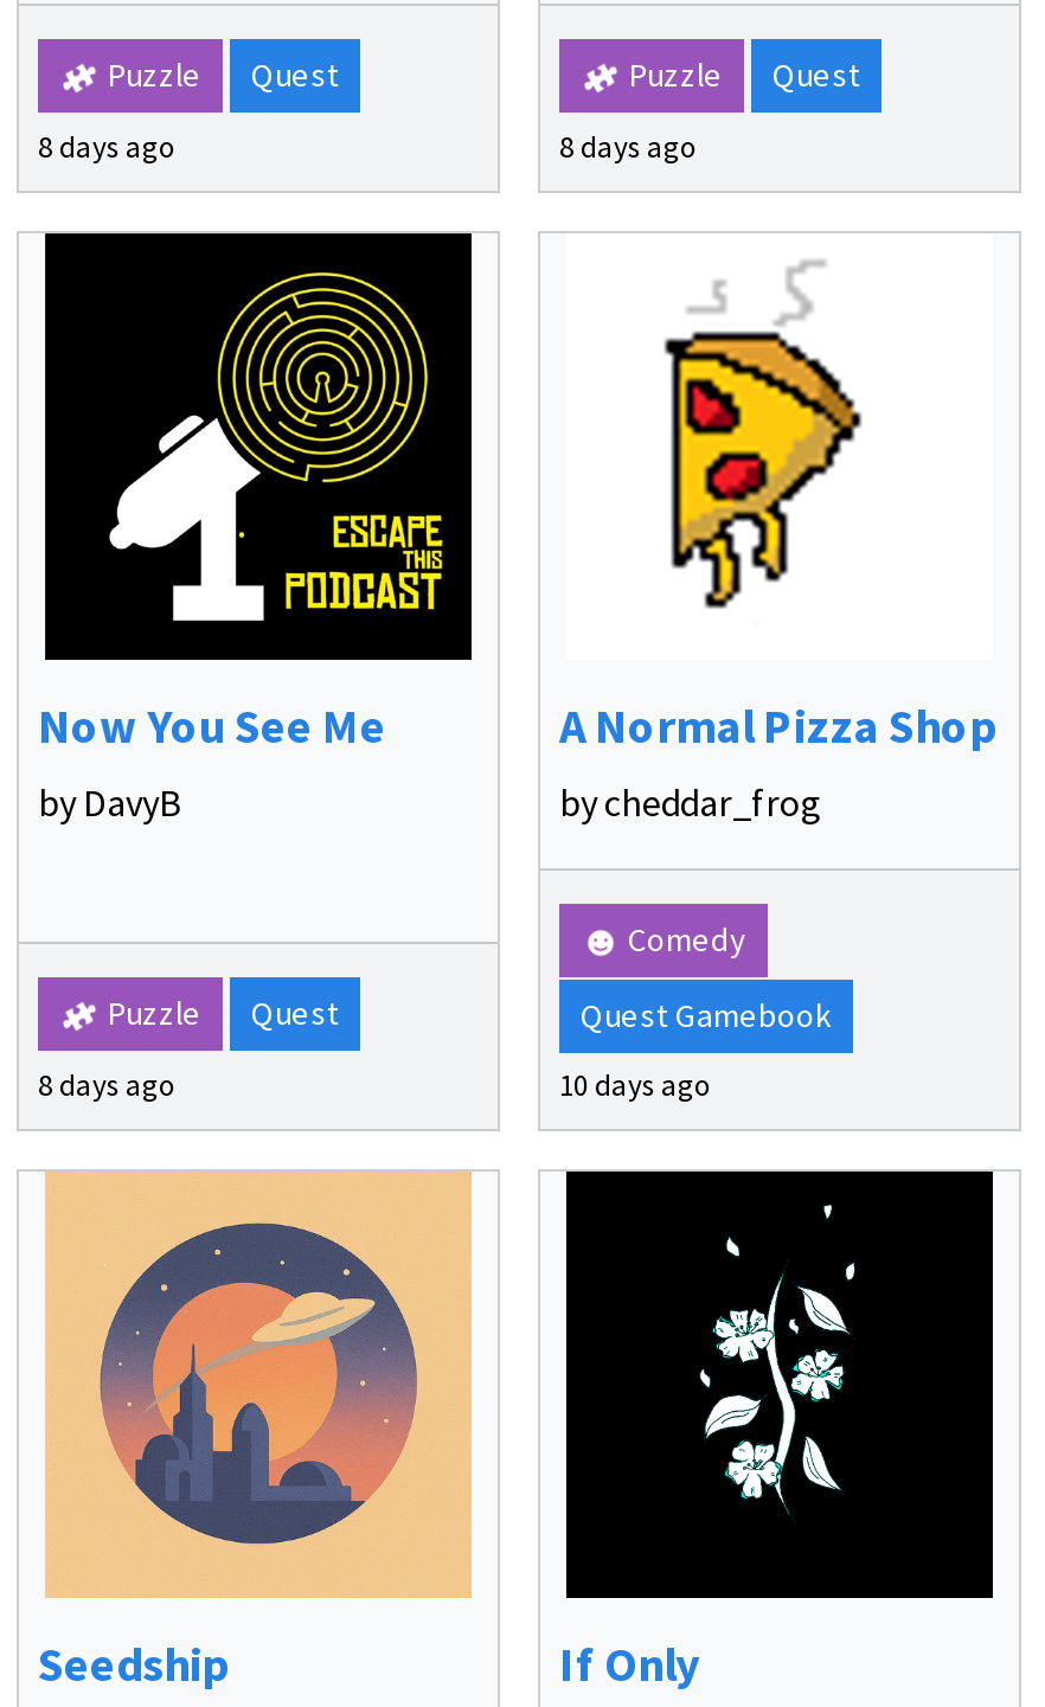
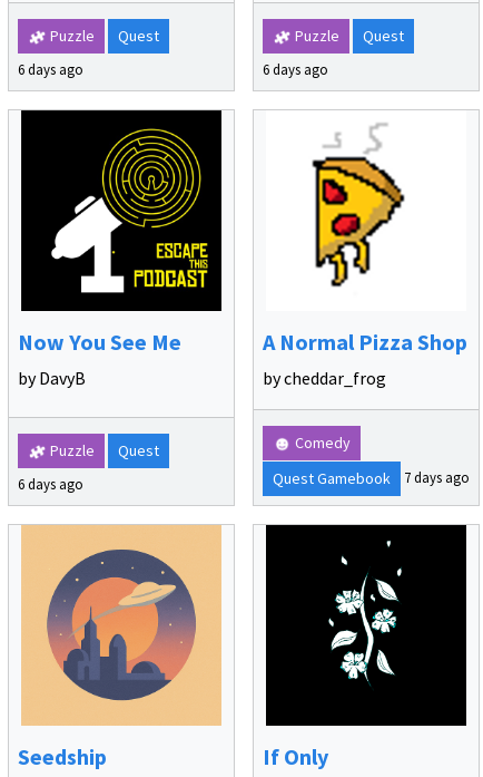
[38,127,178,165] 8 days ago -> [18,60,83,78] 6 days ago
[559,127,699,165] 8 days ago -> [263,60,328,78] 6 days ago
[38,1065,178,1103] 8 days ago -> [18,475,83,493] 6 days ago
[559,1065,713,1103] 10 days ago -> [404,469,470,486] 7 days ago

